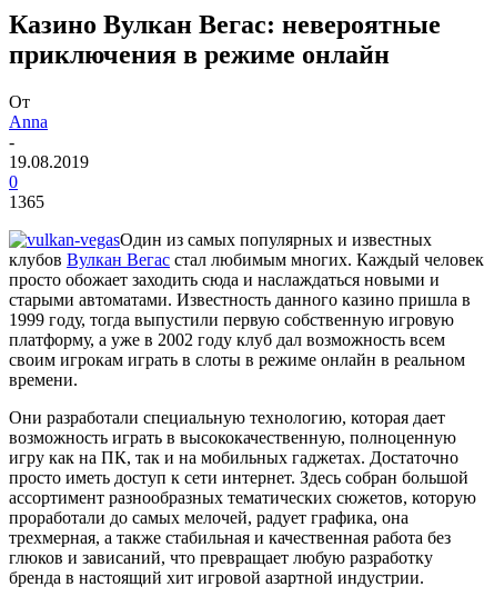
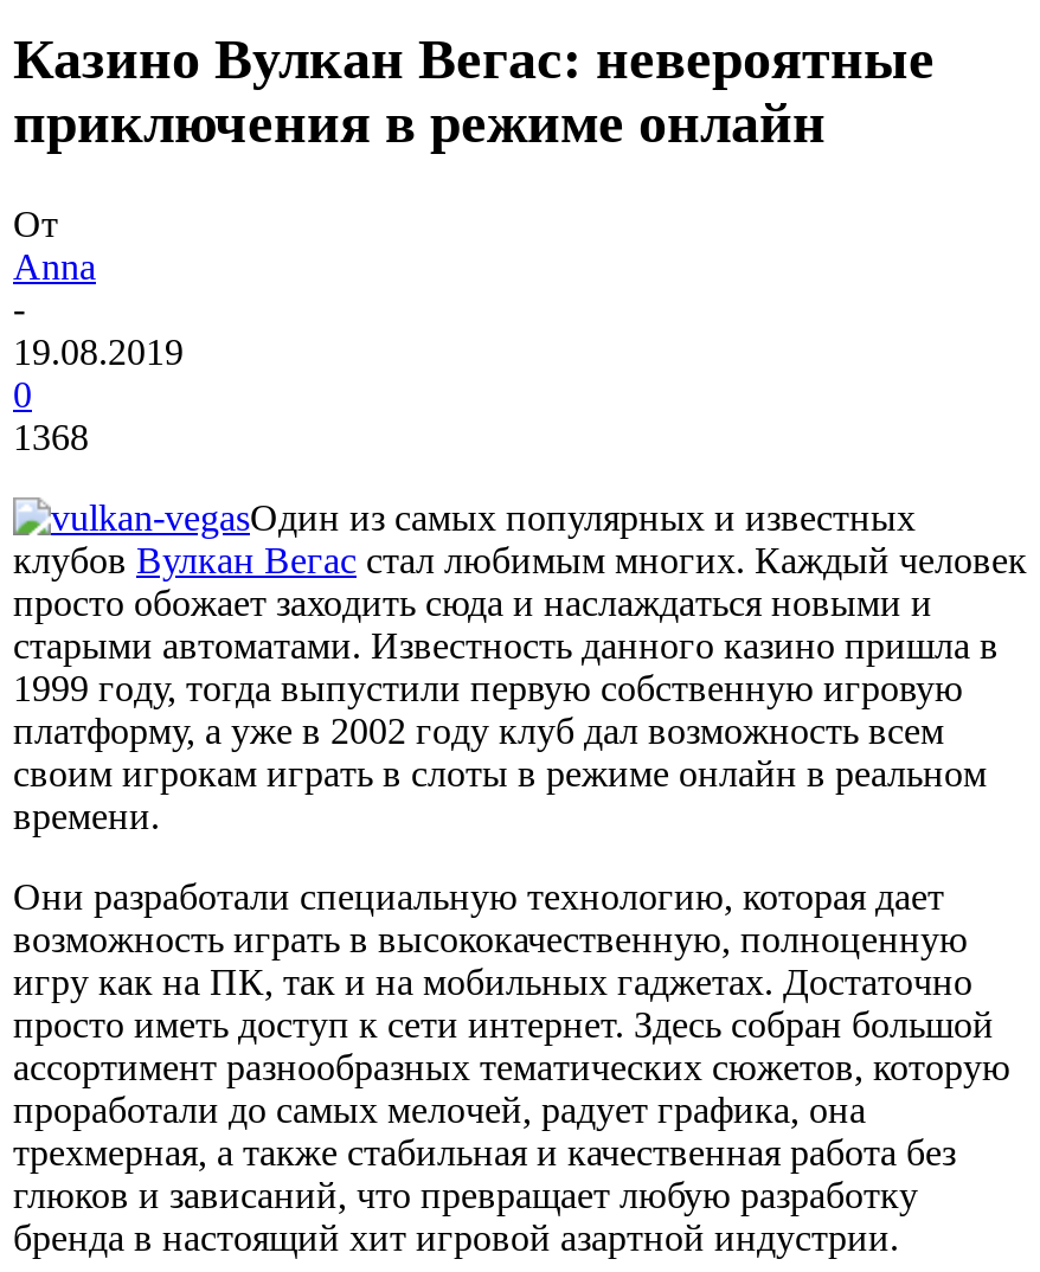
[9,192,44,211] 1365 -> [13,416,89,457] 1368

